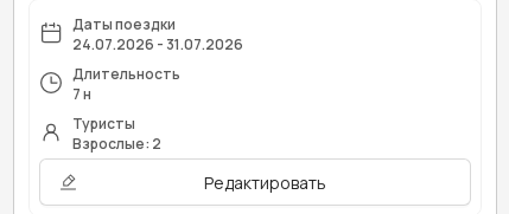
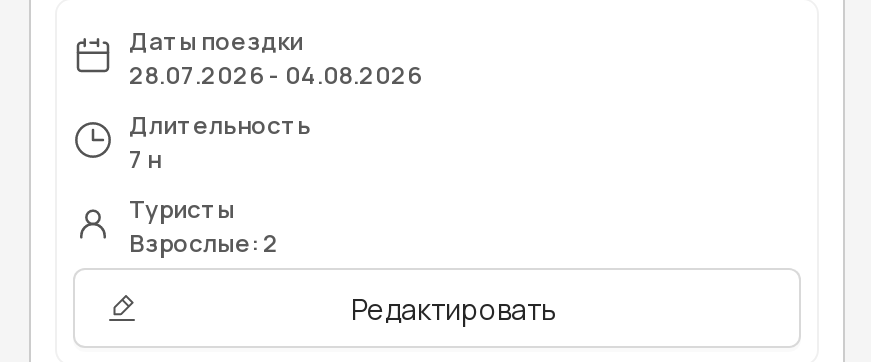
[72,35,243,55] 24.07.2026 - 31.07.2026 -> [129,59,423,93] 28.07.2026 - 04.08.2026

